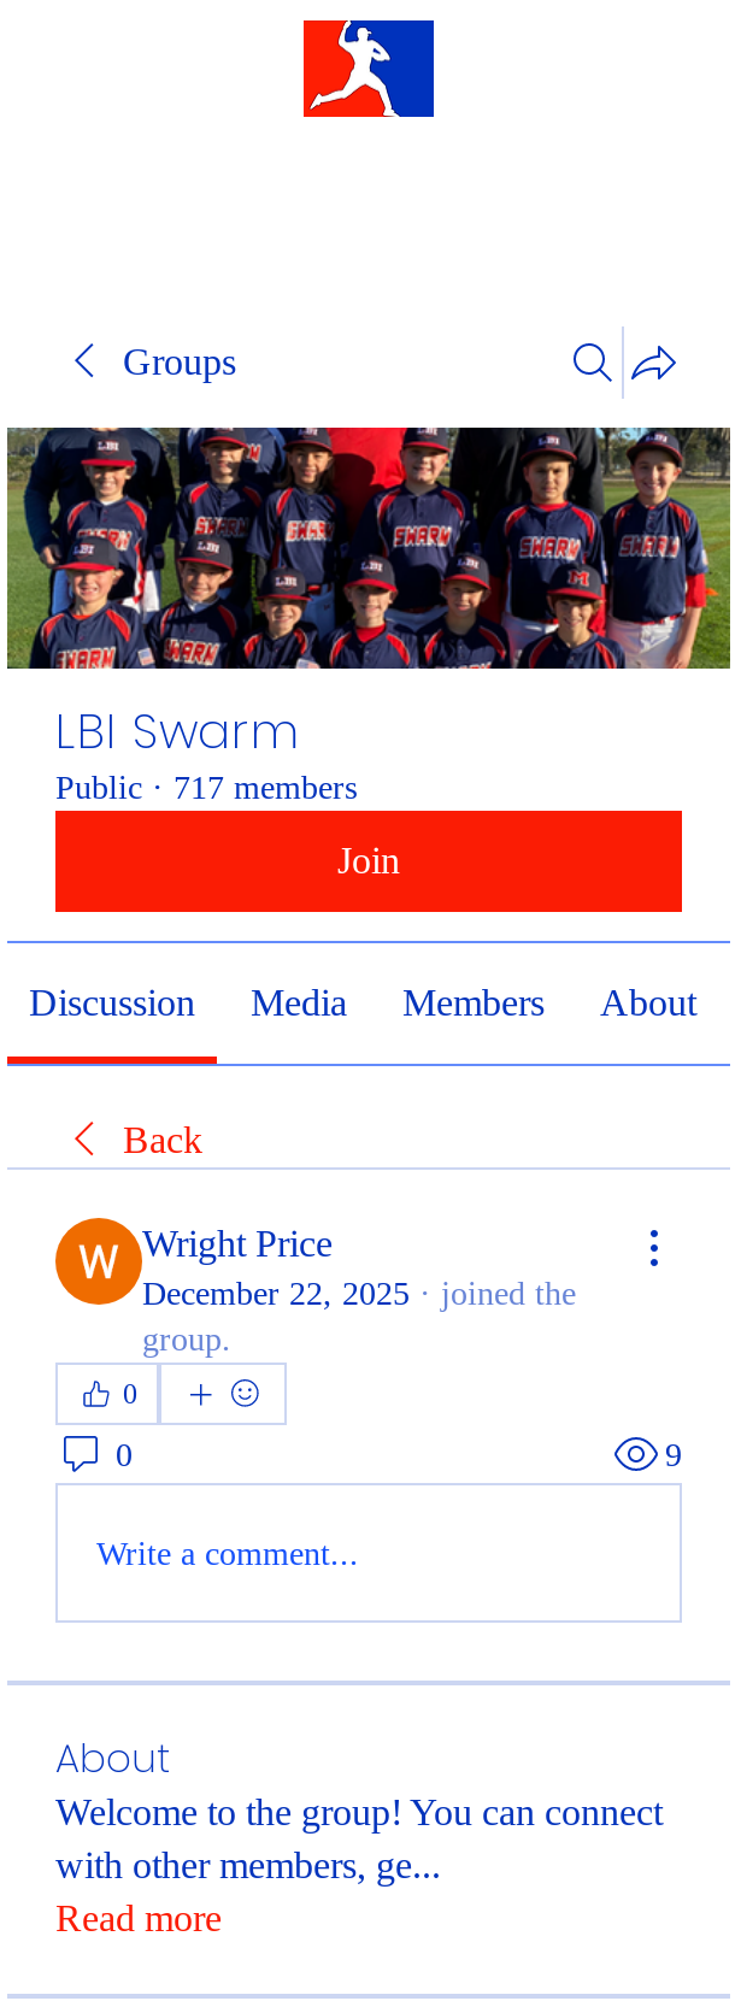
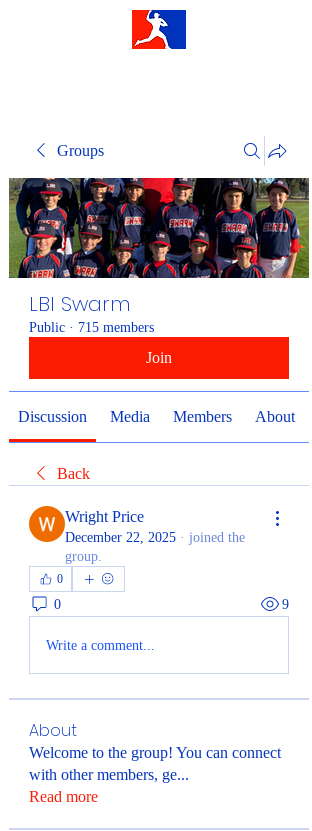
[55,770,357,806] Public · 717 members -> [29,320,154,335] Public · 715 members

